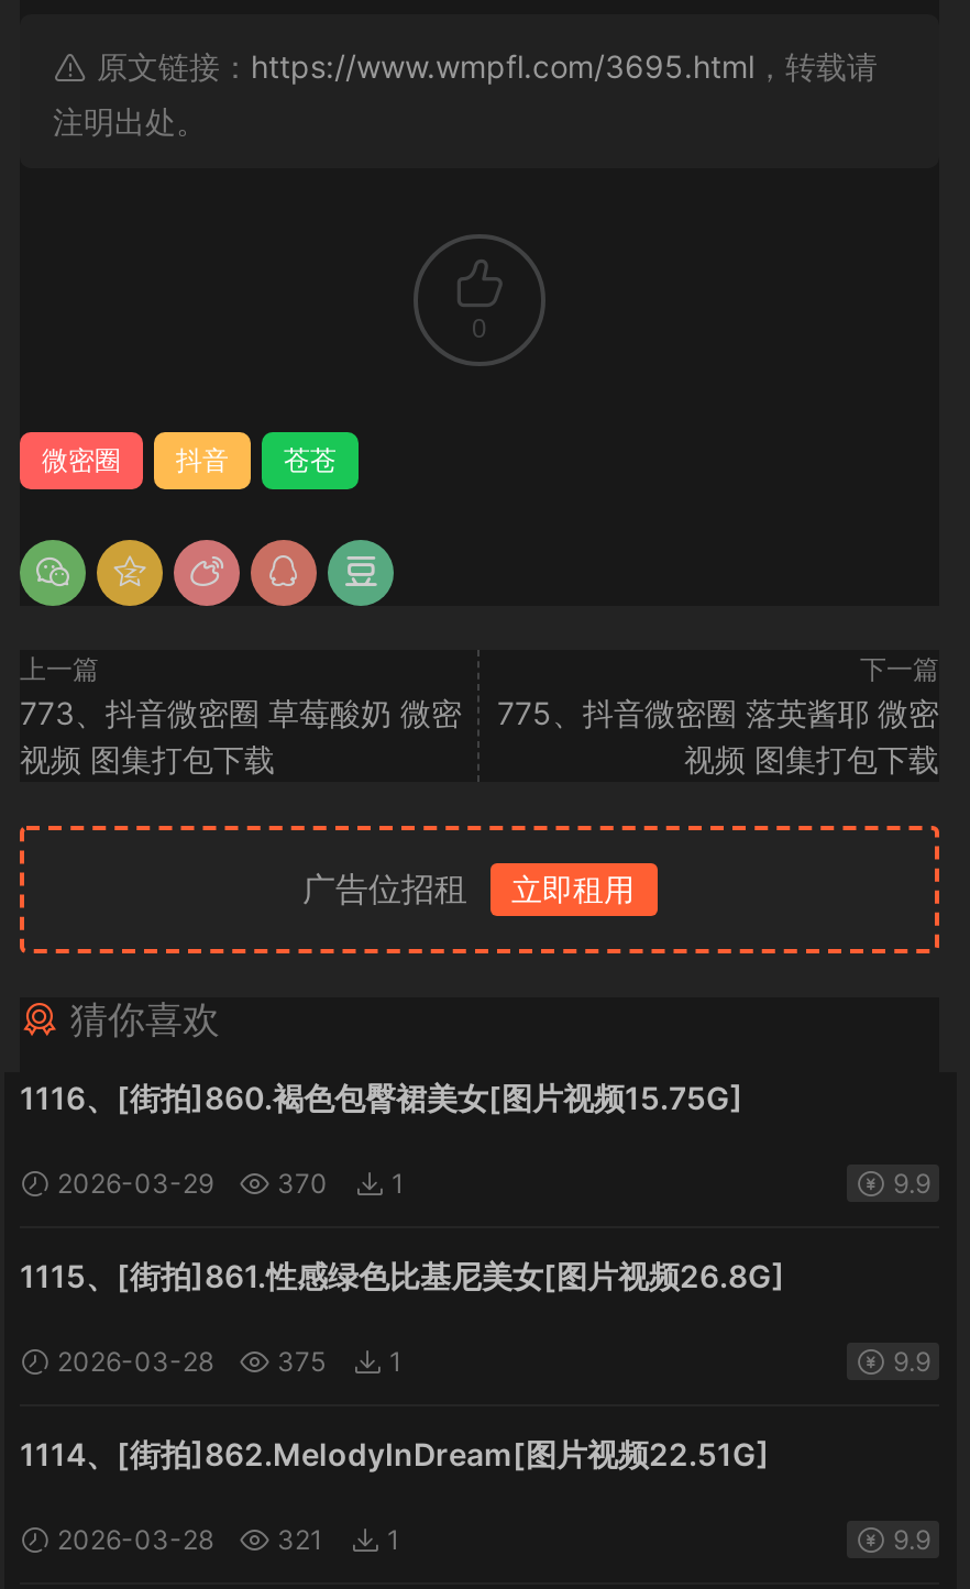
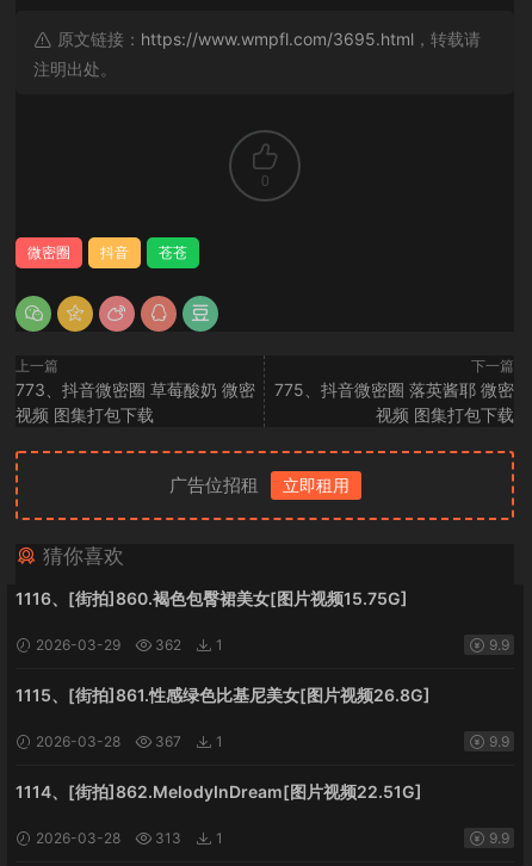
[51,1166,405,1199] 2026-03-29 370 1 -> [32,636,223,653] 2026-03-29 362 1
[51,1344,403,1377] 2026-03-28 375 1 -> [32,732,223,750] 2026-03-28 367 1
[51,1523,400,1556] 2026-03-28 321 1 -> [32,829,223,847] 2026-03-28 313 1

